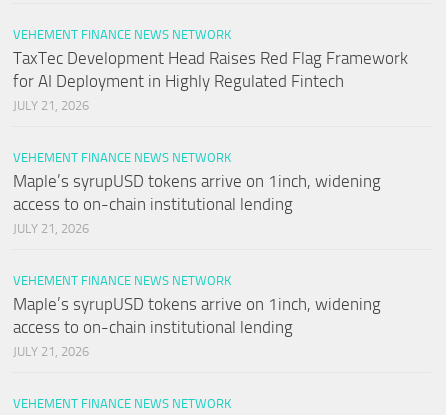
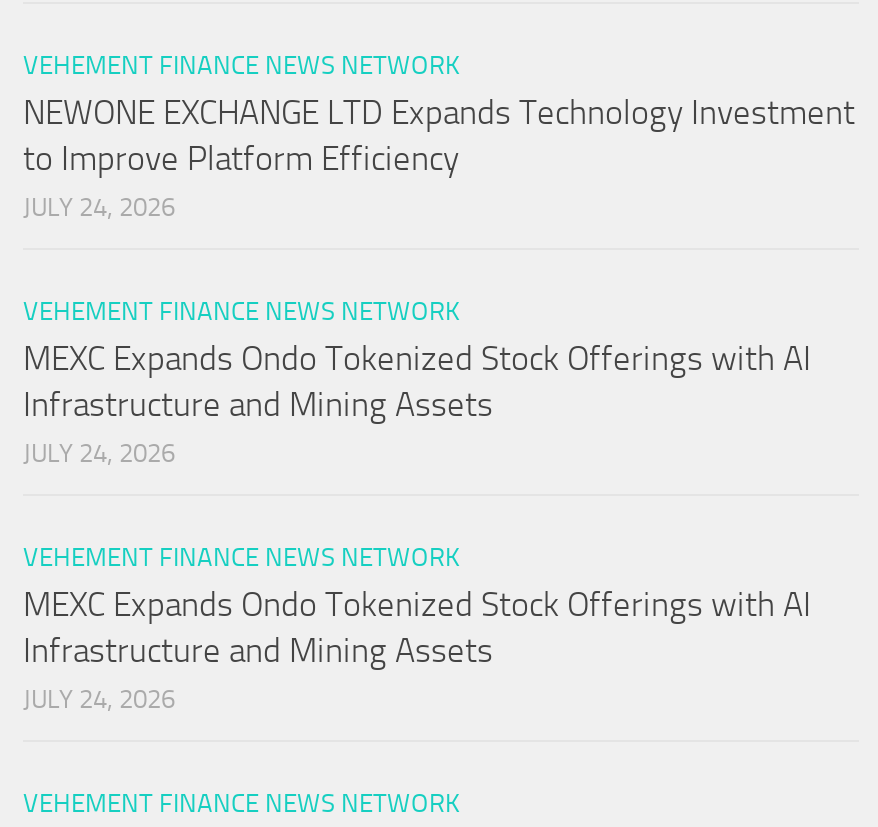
[13,48,408,113] TaxTec Development Head Raises Red Flag Framework | for AI Deployment in Highly Regulated Fintech | JULY 21, 2026 -> [23,93,855,223] NEWONE EXCHANGE LTD Expands Technology Investment | to Improve Platform Efficiency | JULY 24, 2026
[13,171,381,236] Maple’s syrupUSD tokens arrive on 1inch, widening | access to on-chain institutional lending | JULY 21, 2026 -> [23,339,811,469] MEXC Expands Ondo Tokenized Stock Offerings with AI | Infrastructure and Mining Assets | JULY 24, 2026
[13,294,381,359] Maple’s syrupUSD tokens arrive on 1inch, widening | access to on-chain institutional lending | JULY 21, 2026 -> [23,585,811,715] MEXC Expands Ondo Tokenized Stock Offerings with AI | Infrastructure and Mining Assets | JULY 24, 2026

